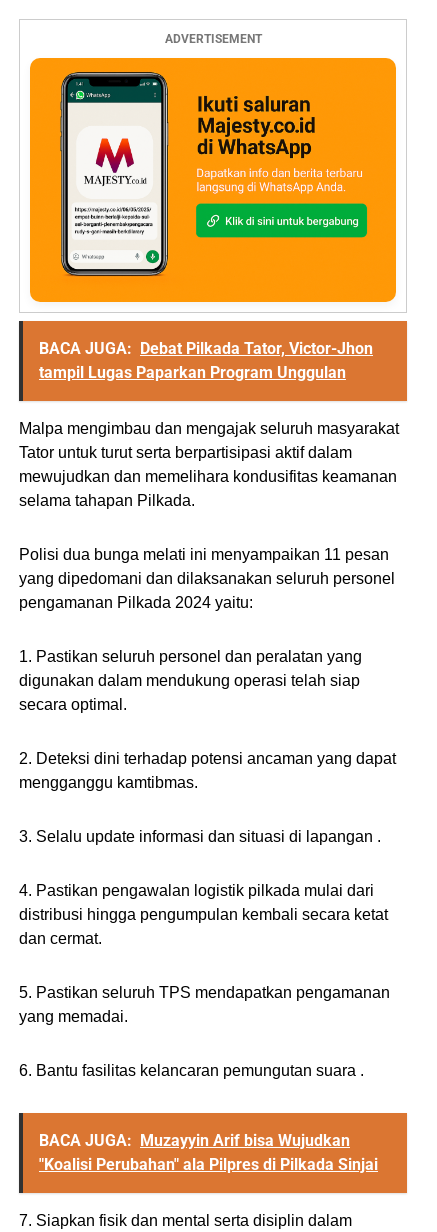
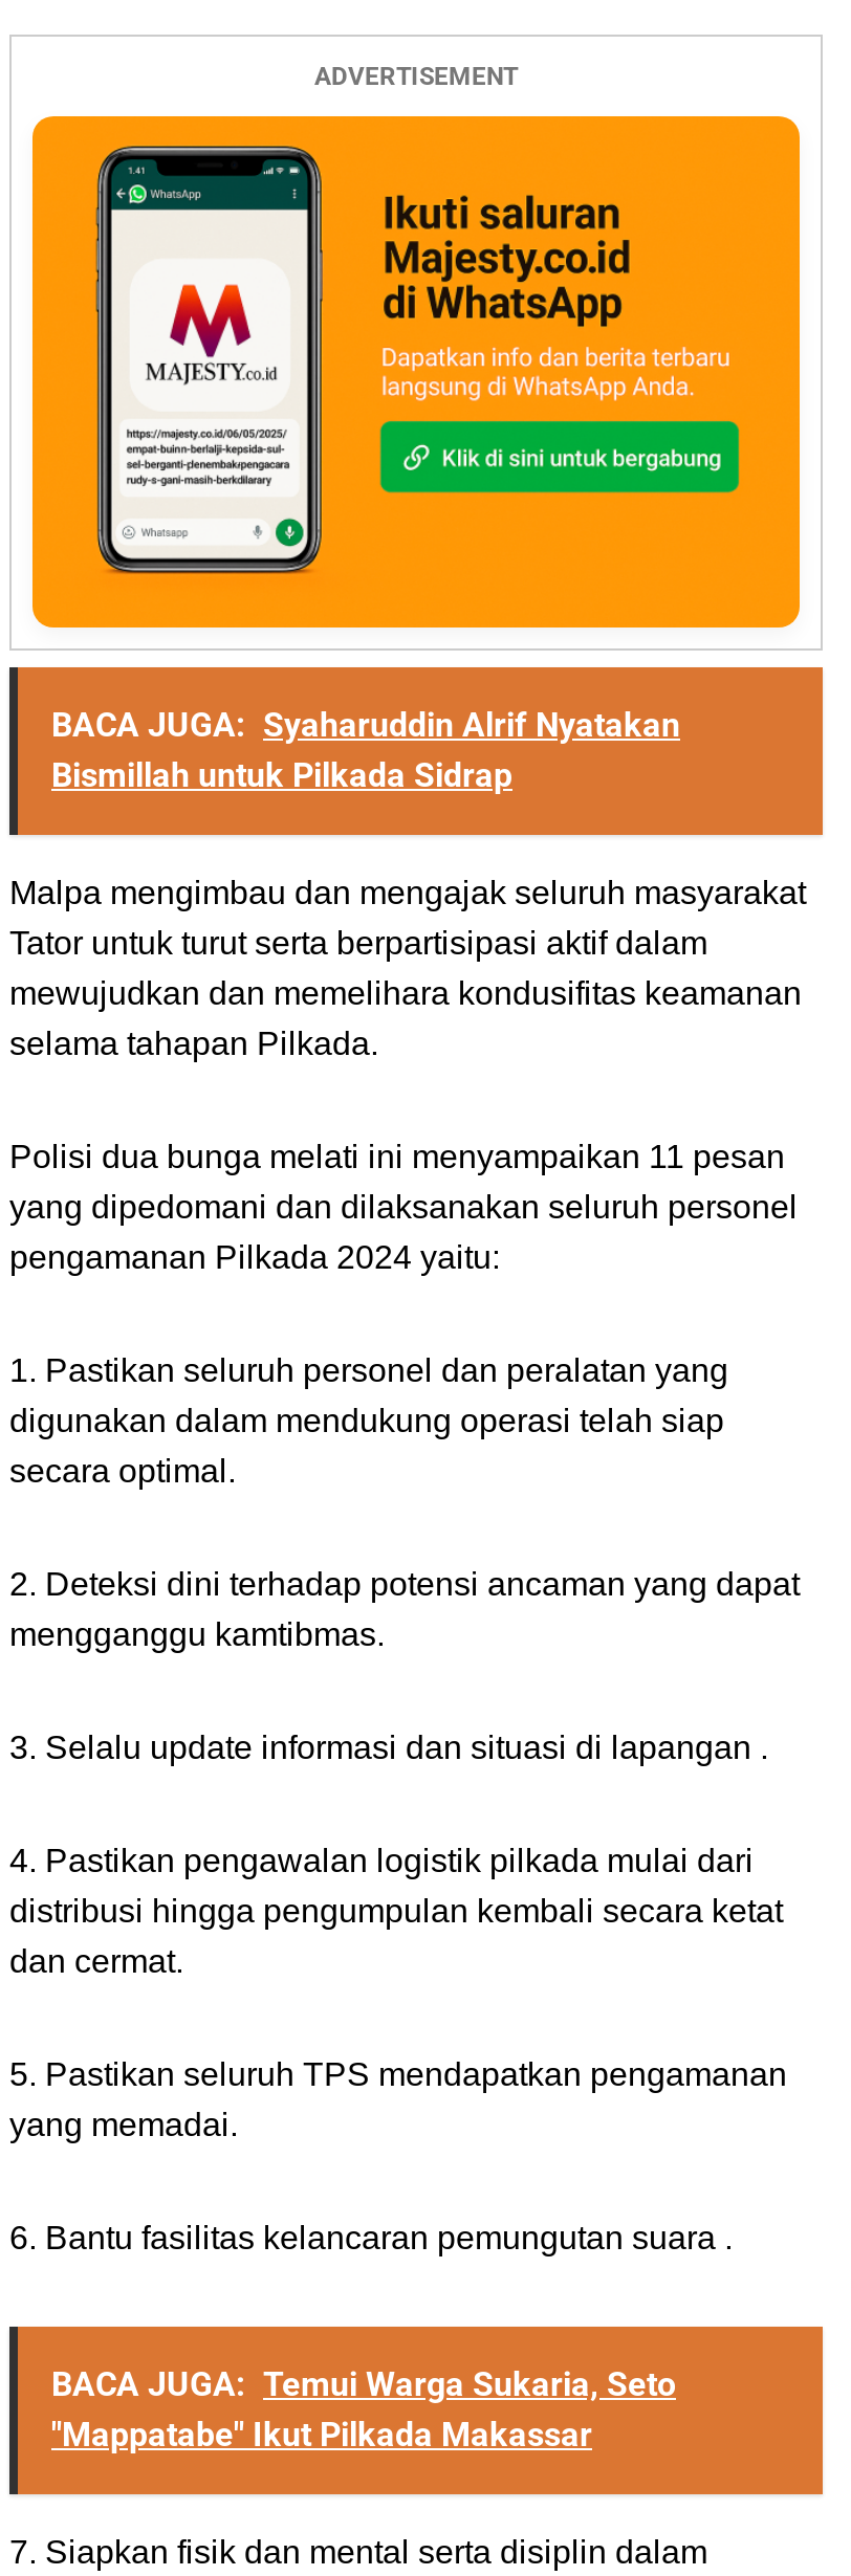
[39,339,373,382] BACA JUGA: Debat Pilkada Tator, Victor-Jhon | tampil Lugas Paparkan Program Unggulan -> [51,704,680,794] BACA JUGA: Syaharuddin Alrif Nyatakan | Bismillah untuk Pilkada Sidrap
[39,1131,378,1174] BACA JUGA: Muzayyin Arif bisa Wujudkan | "Koalisi Perubahan" ala Pilpres di Pilkada Sinjai -> [51,2364,676,2454] BACA JUGA: Temui Warga Sukaria, Seto | "Mappatabe" Ikut Pilkada Makassar

